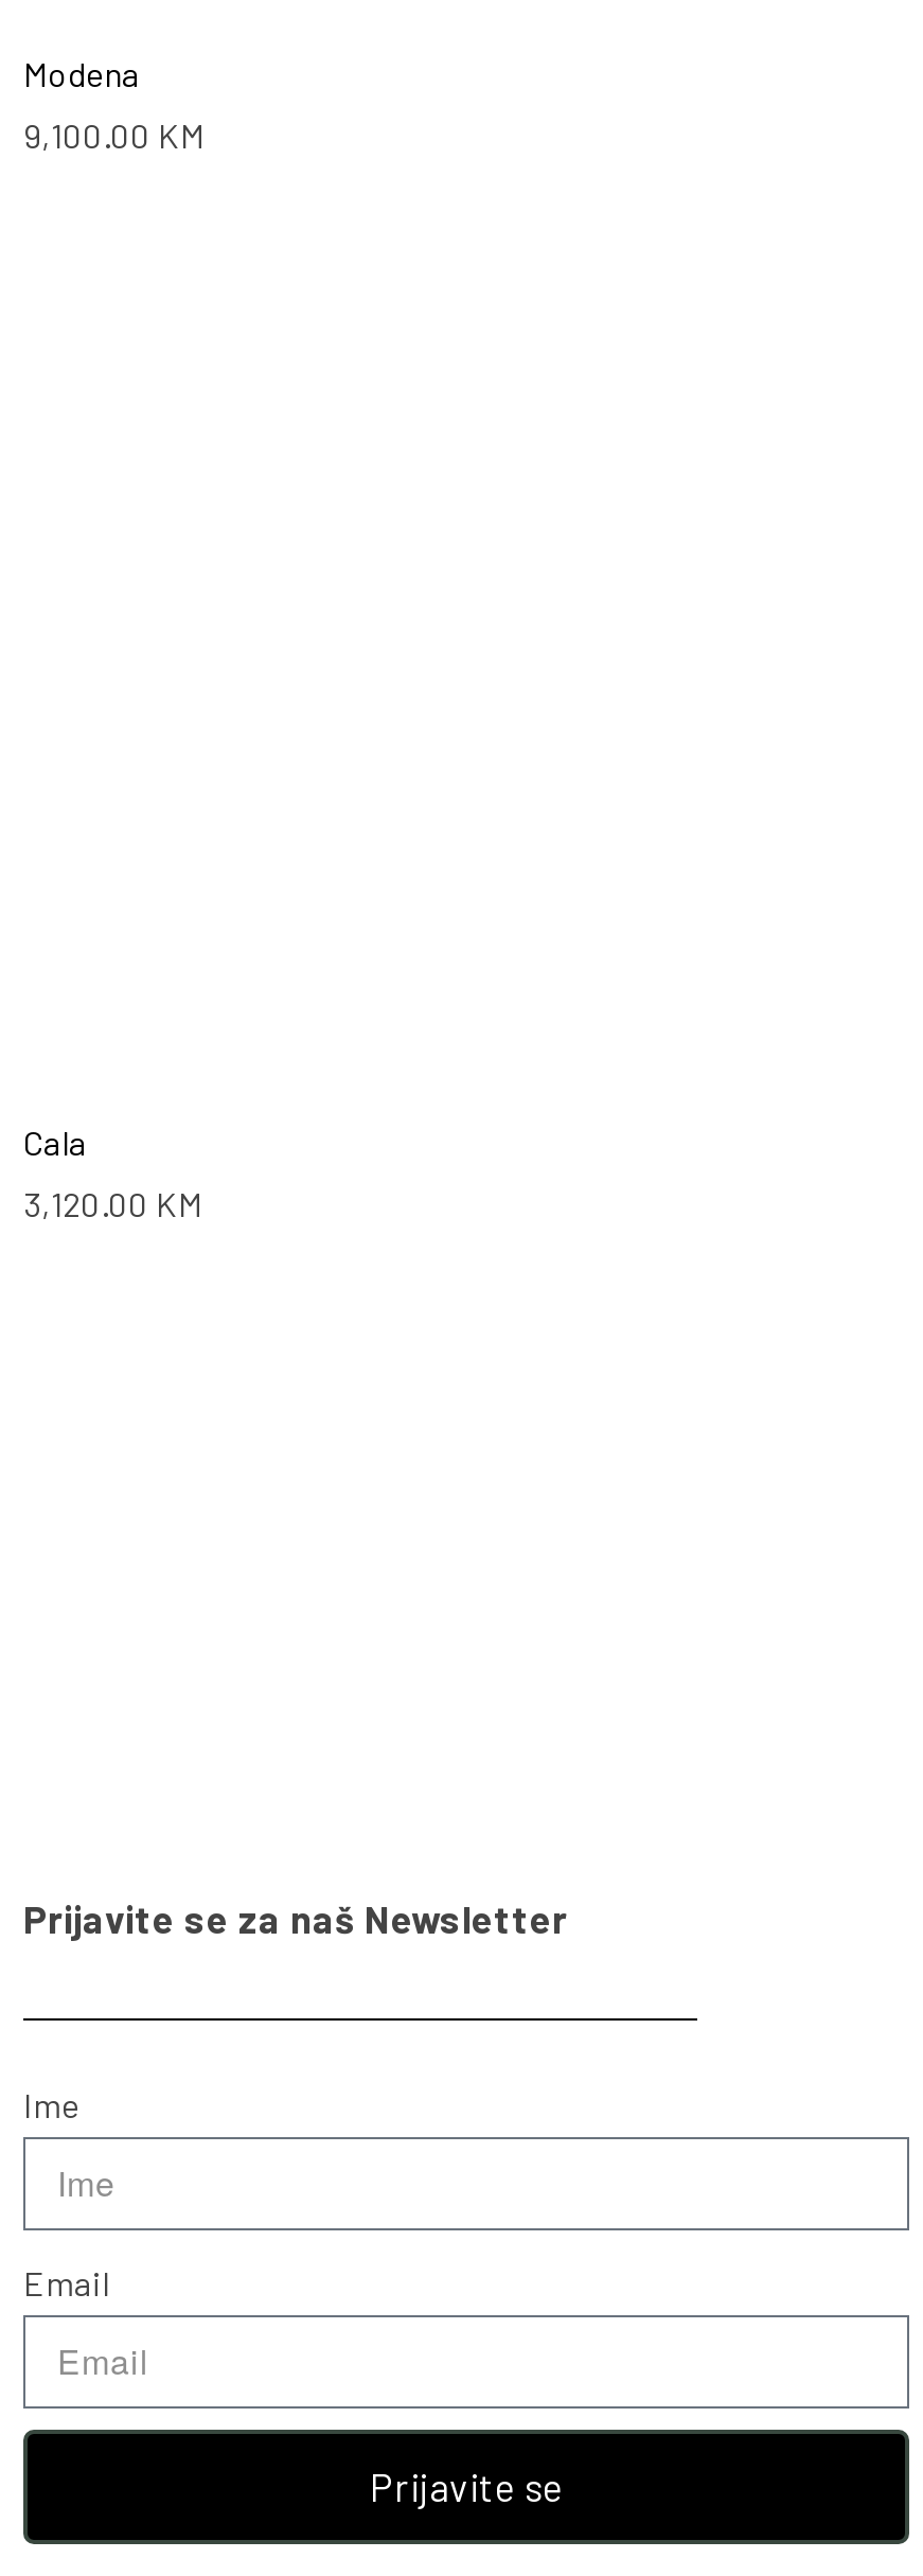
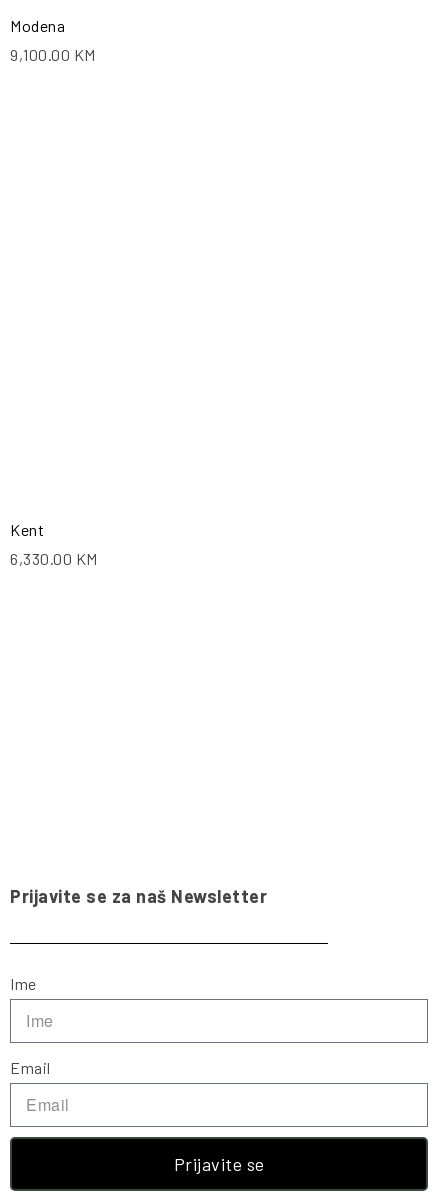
[23,1122,87,1162] Cala -> [10,520,44,539] Kent
[23,1183,202,1223] 3,120.00 KM -> [10,549,97,568] 6,330.00 KM

